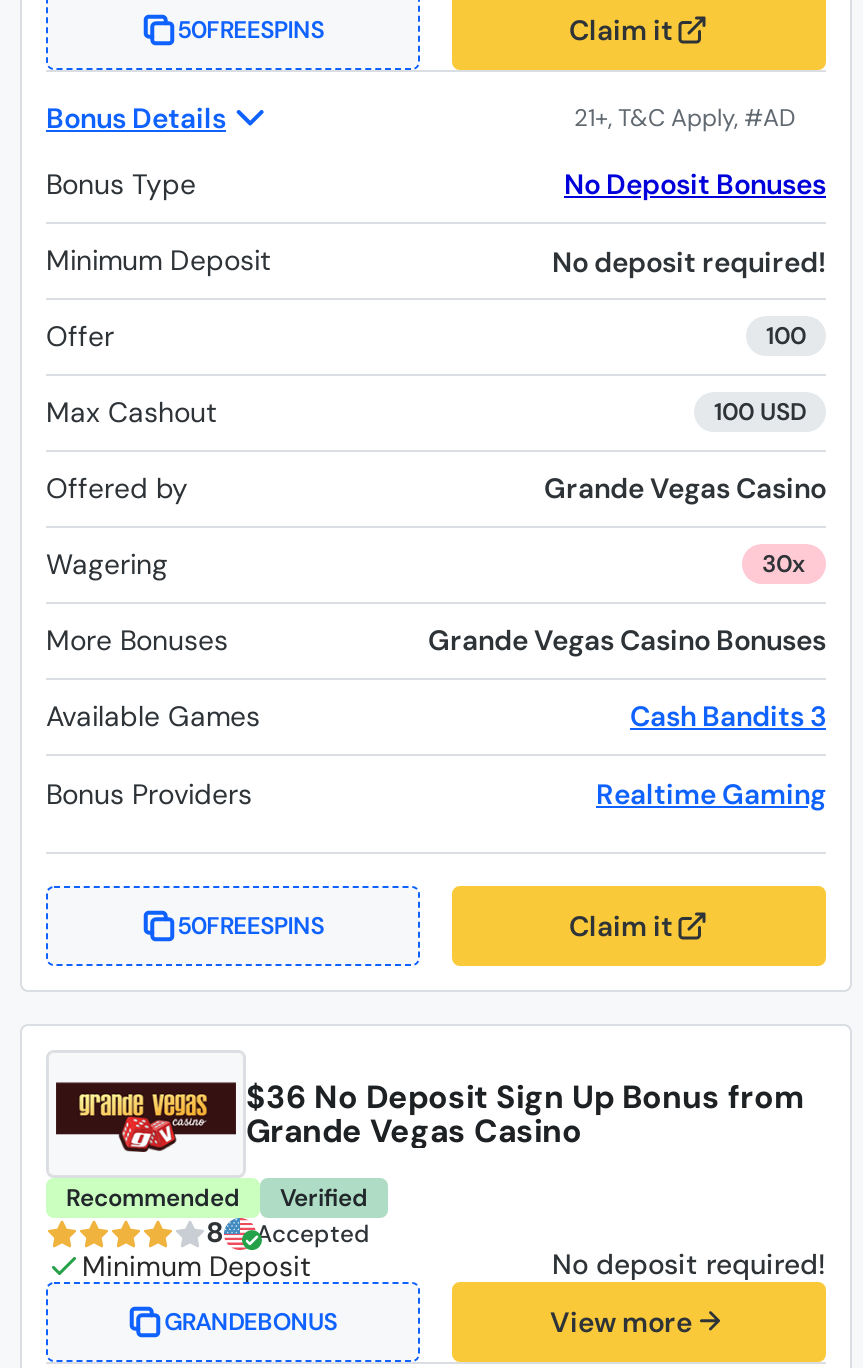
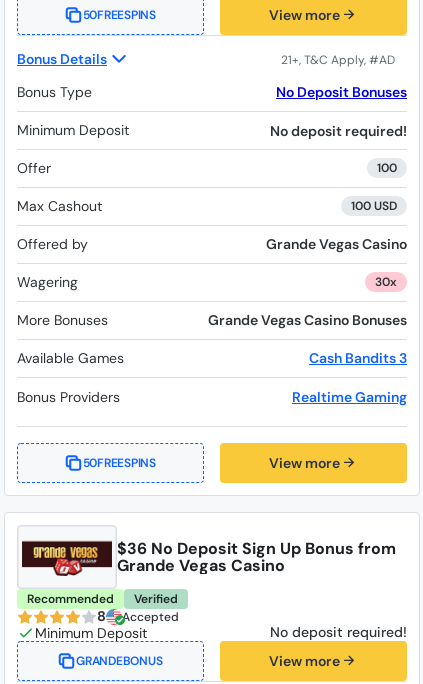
[569,12,673,48] Claim it -> [269,6,340,24] View more
[569,908,673,944] Claim it -> [269,454,340,472] View more

